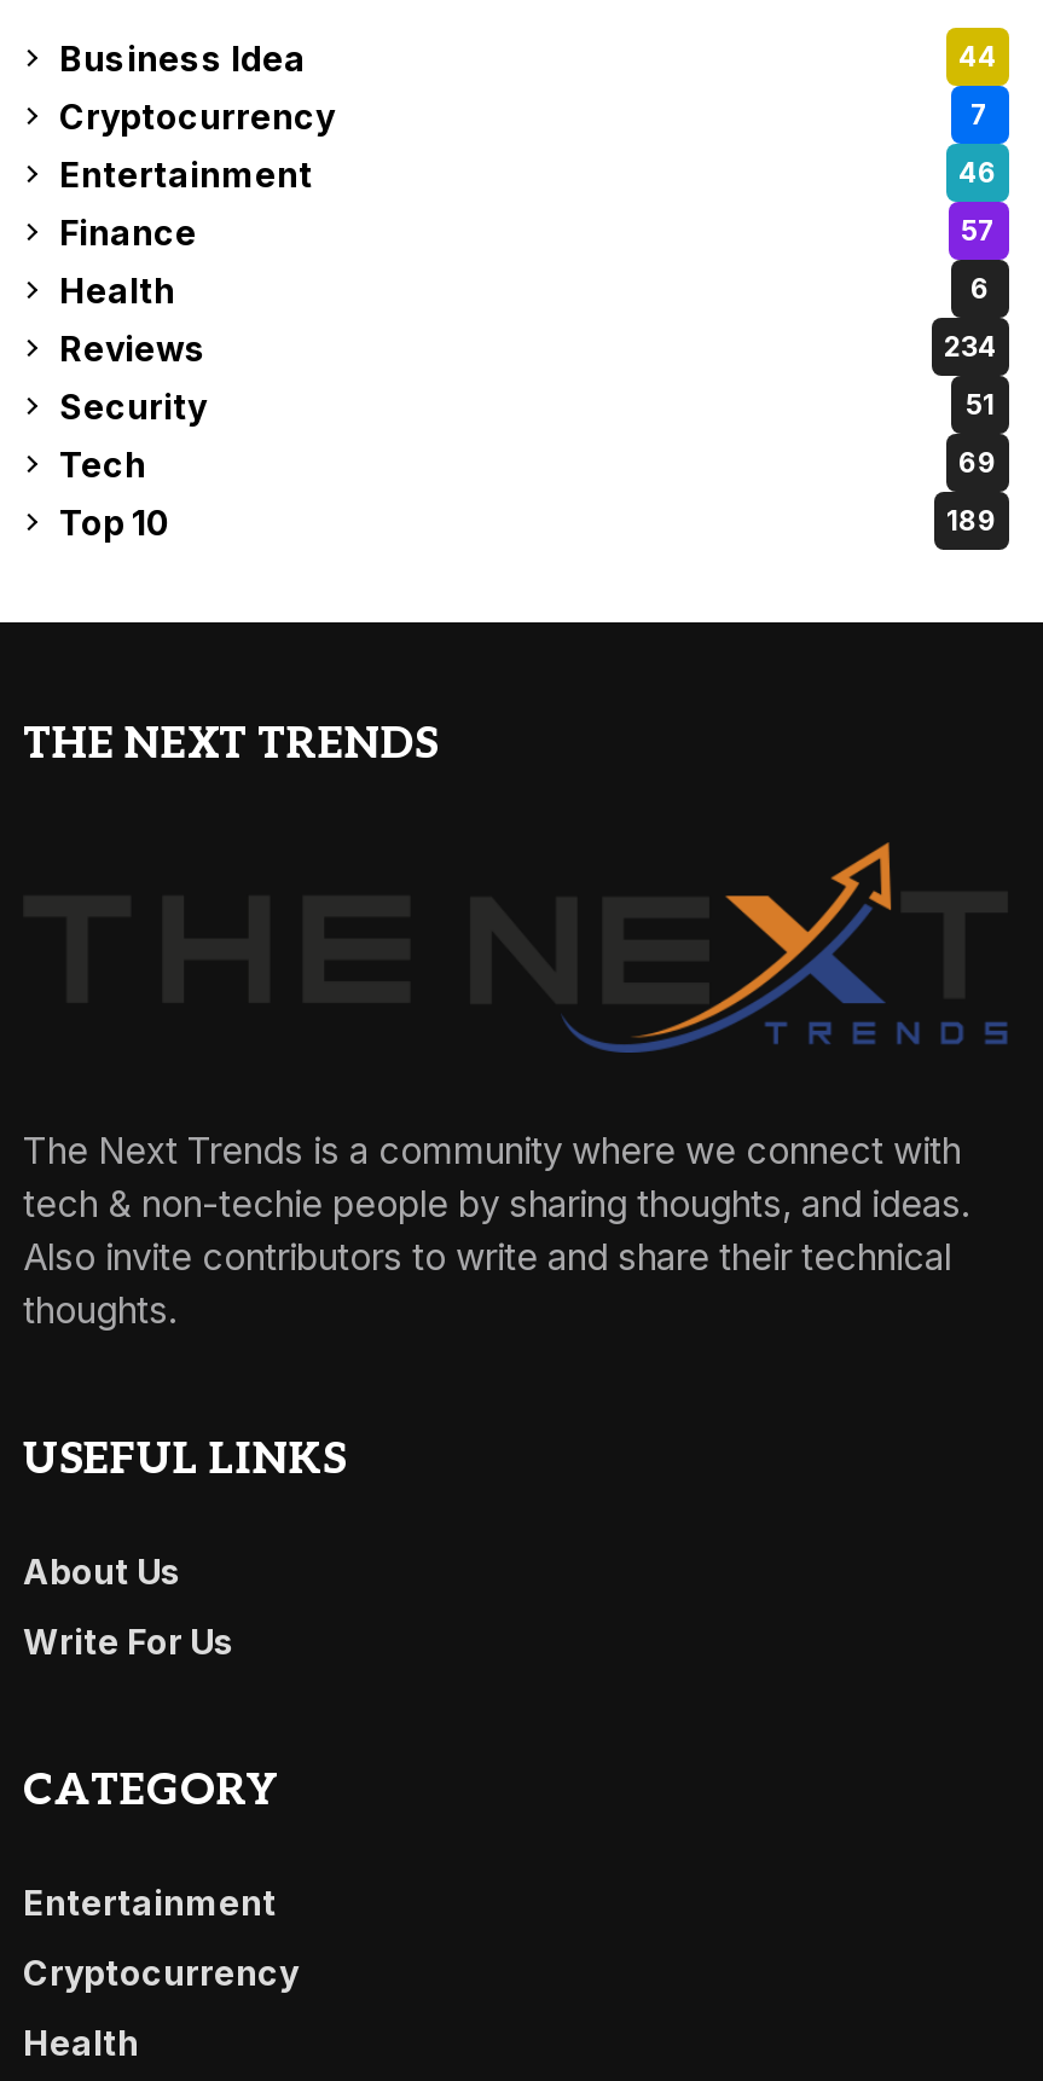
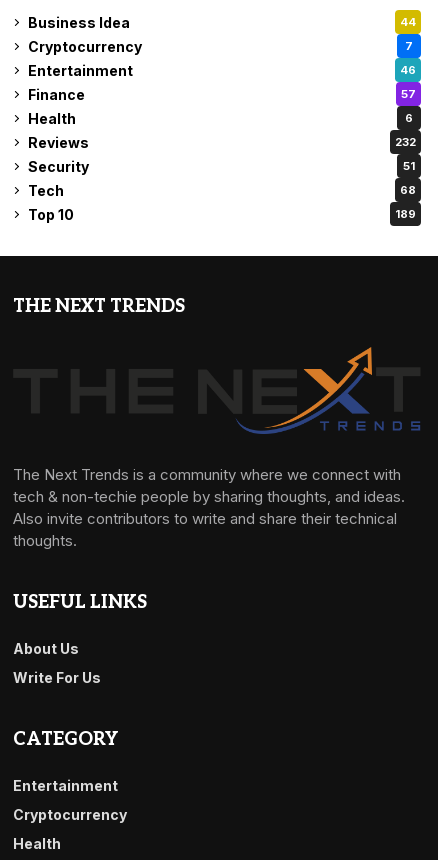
[944,331,997,365] 234 -> [395,135,416,149] 232
[958,447,997,481] 69 -> [400,183,416,197] 68

